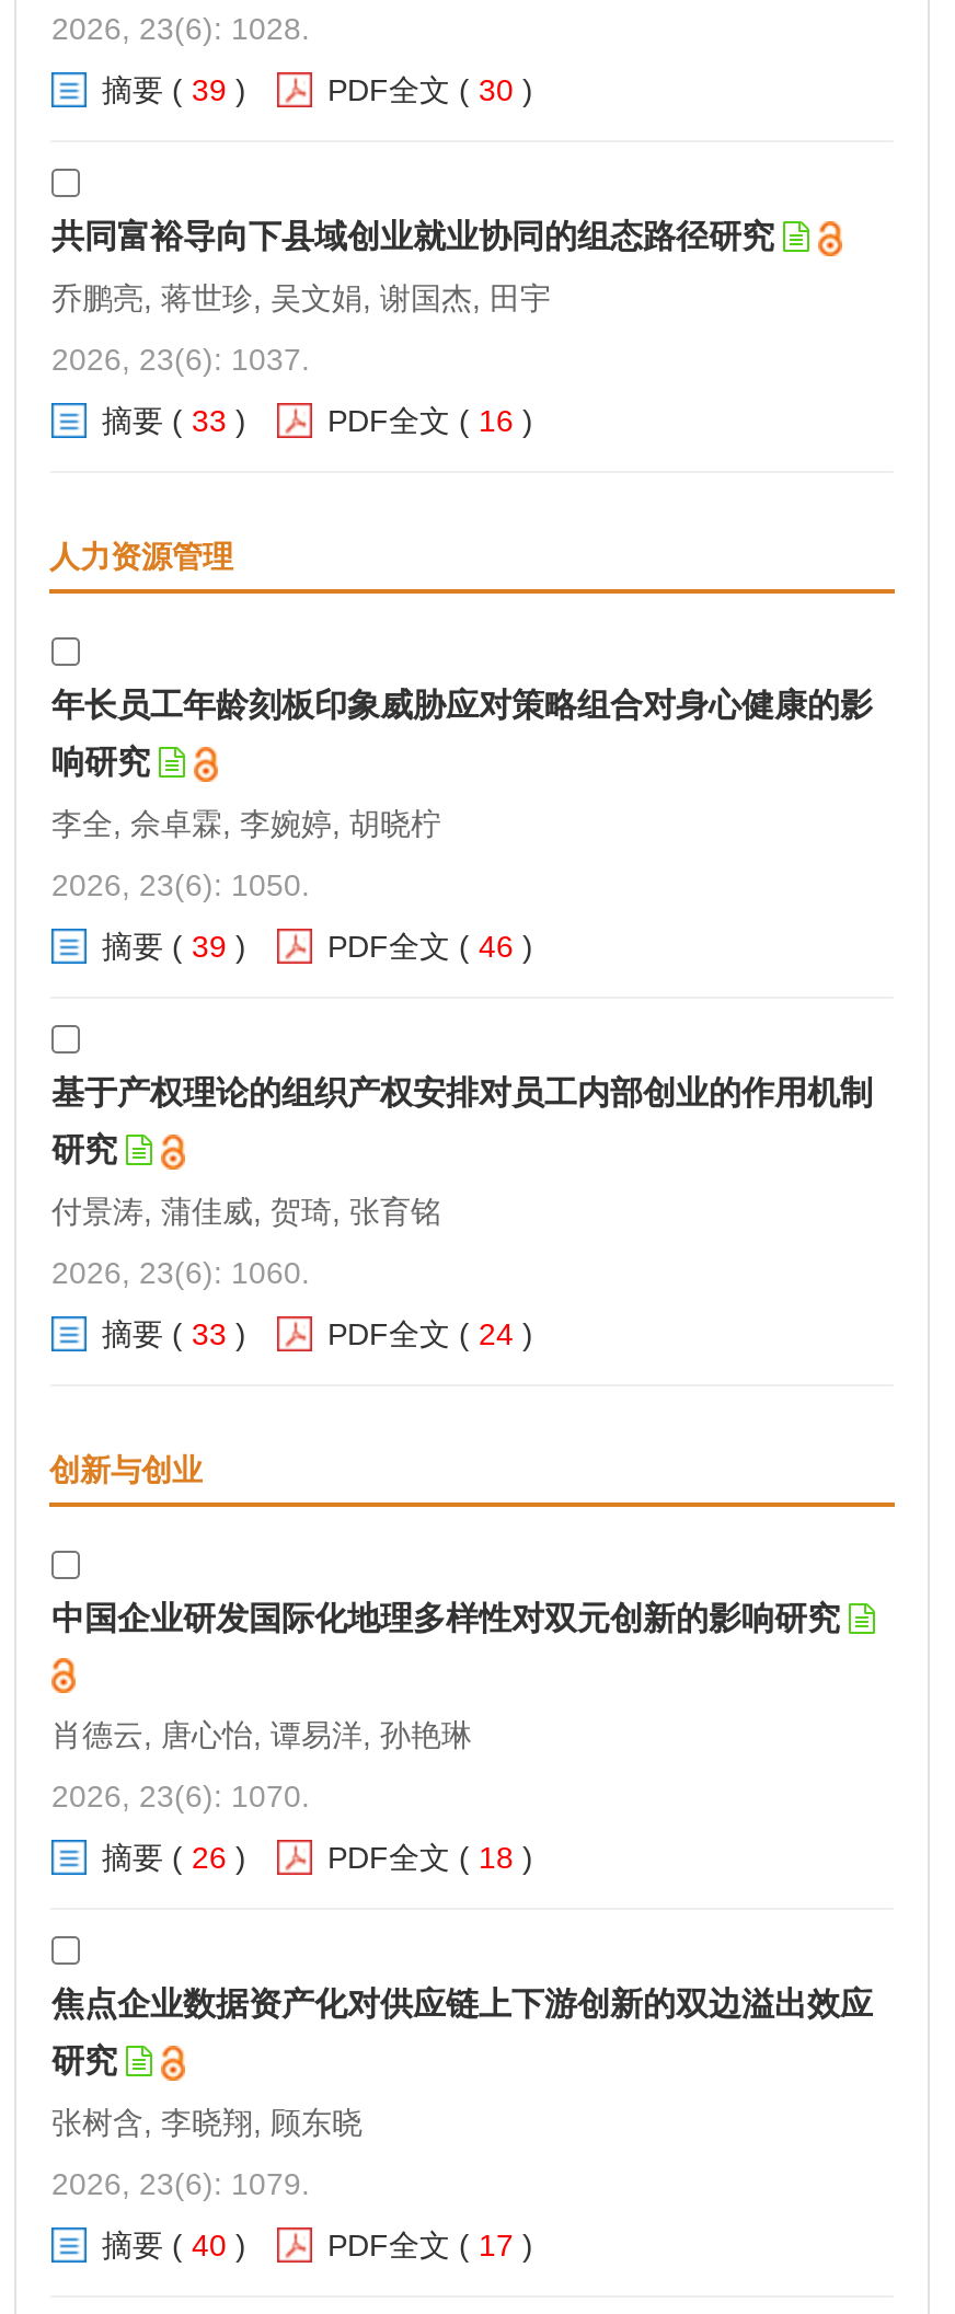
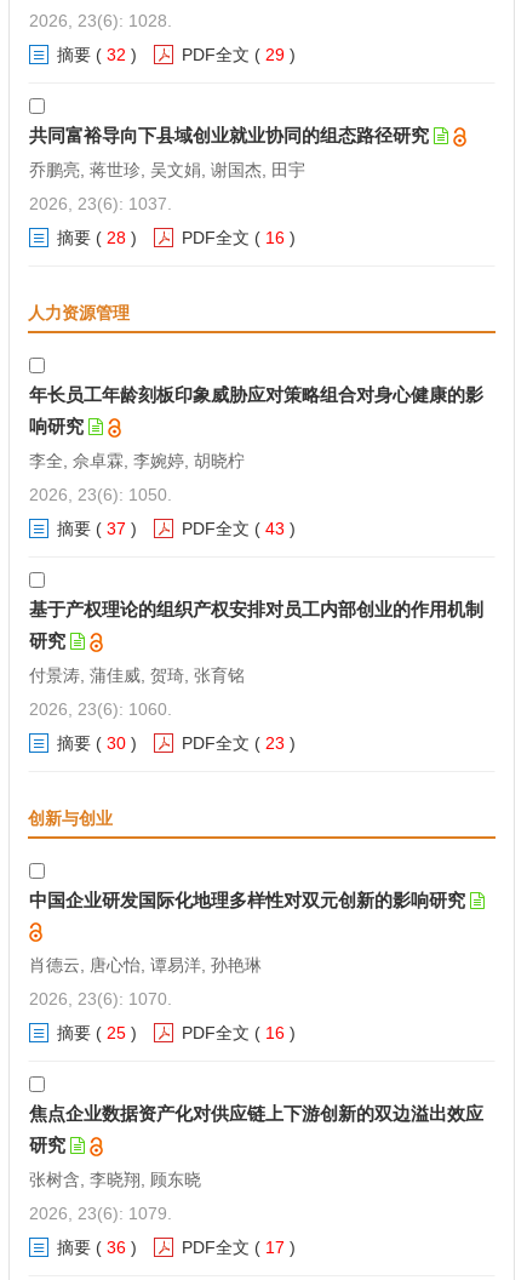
[102,72,255,107] 摘要( 39) -> [57,45,142,64] 摘要( 32)
[327,72,533,107] PDF全文 ( 30) -> [182,45,296,64] PDF全文 ( 29)
[102,403,255,438] 摘要( 33) -> [57,228,142,247] 摘要( 28)
[102,928,255,963] 摘要( 39) -> [57,519,142,538] 摘要( 37)
[327,928,533,963] PDF全文 ( 46) -> [182,519,296,538] PDF全文 ( 43)
[102,1316,255,1351] 摘要( 33) -> [57,733,142,752] 摘要( 30)
[327,1316,533,1351] PDF全文 ( 24) -> [182,733,296,752] PDF全文 ( 23)
[102,1839,255,1874] 摘要( 26) -> [57,1023,142,1042] 摘要( 25)
[327,1839,533,1874] PDF全文 ( 18) -> [182,1023,296,1042] PDF全文 ( 16)
[102,2227,255,2262] 摘要( 40) -> [57,1237,142,1257] 摘要( 36)

